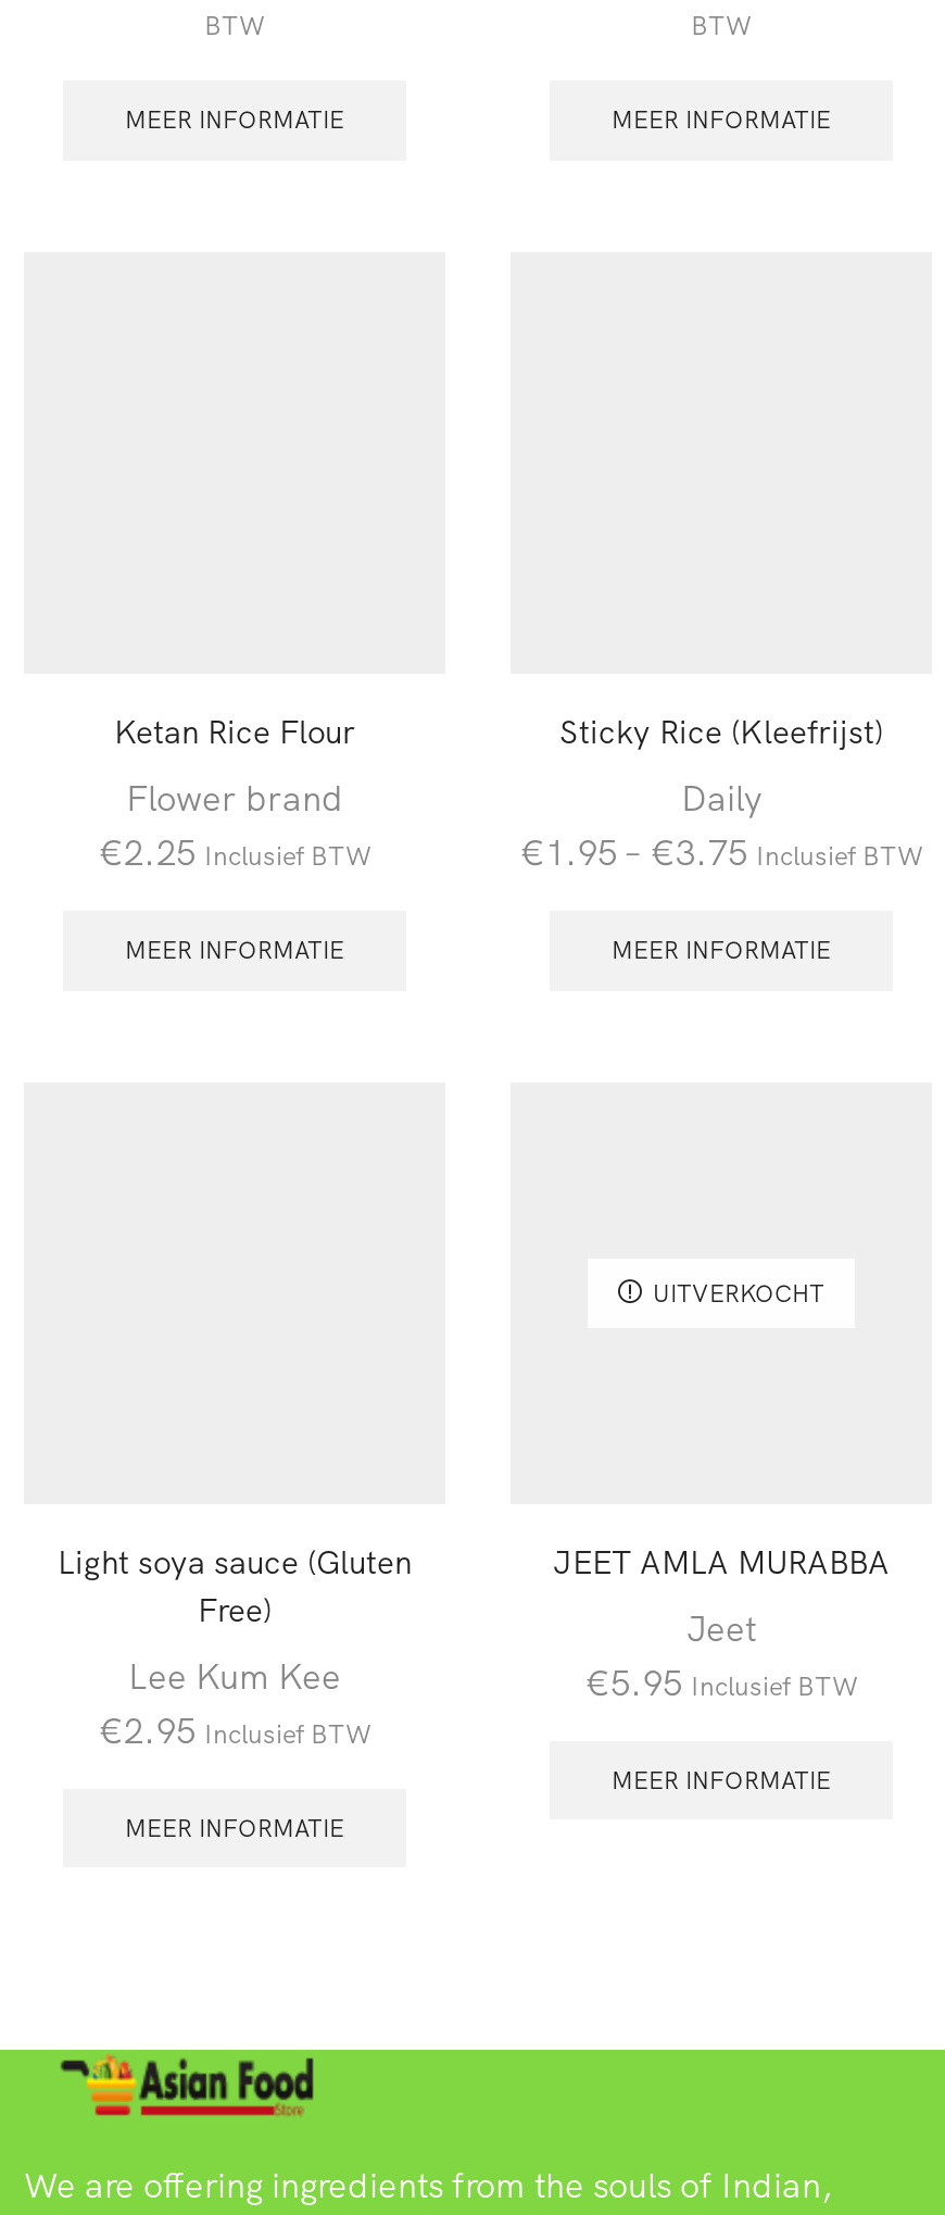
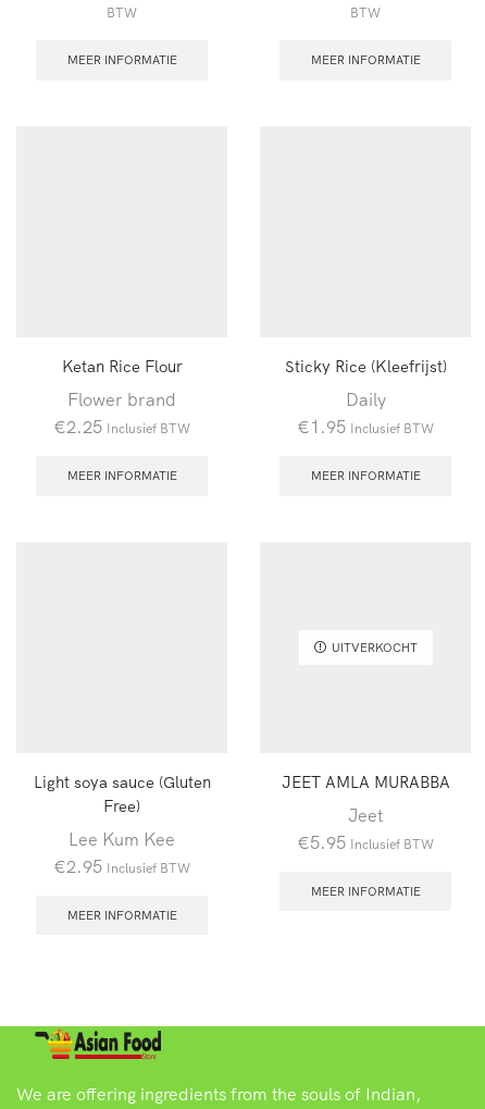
[519,831,923,874] €1.95 – €3.75 Inclusief BTW -> [297,416,434,438] €1.95 Inclusief BTW

